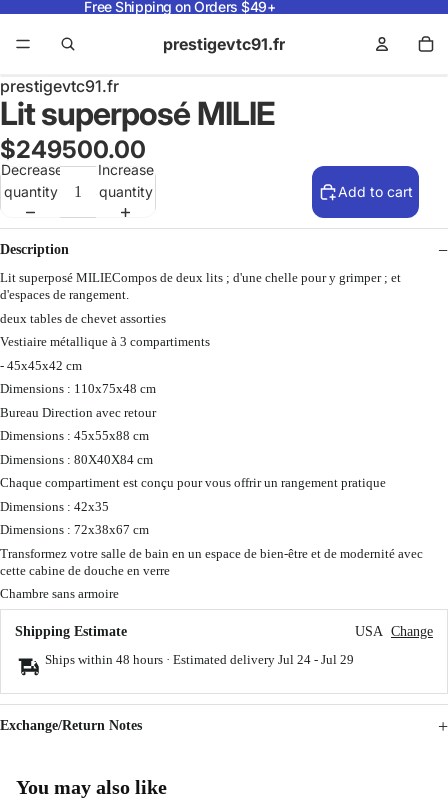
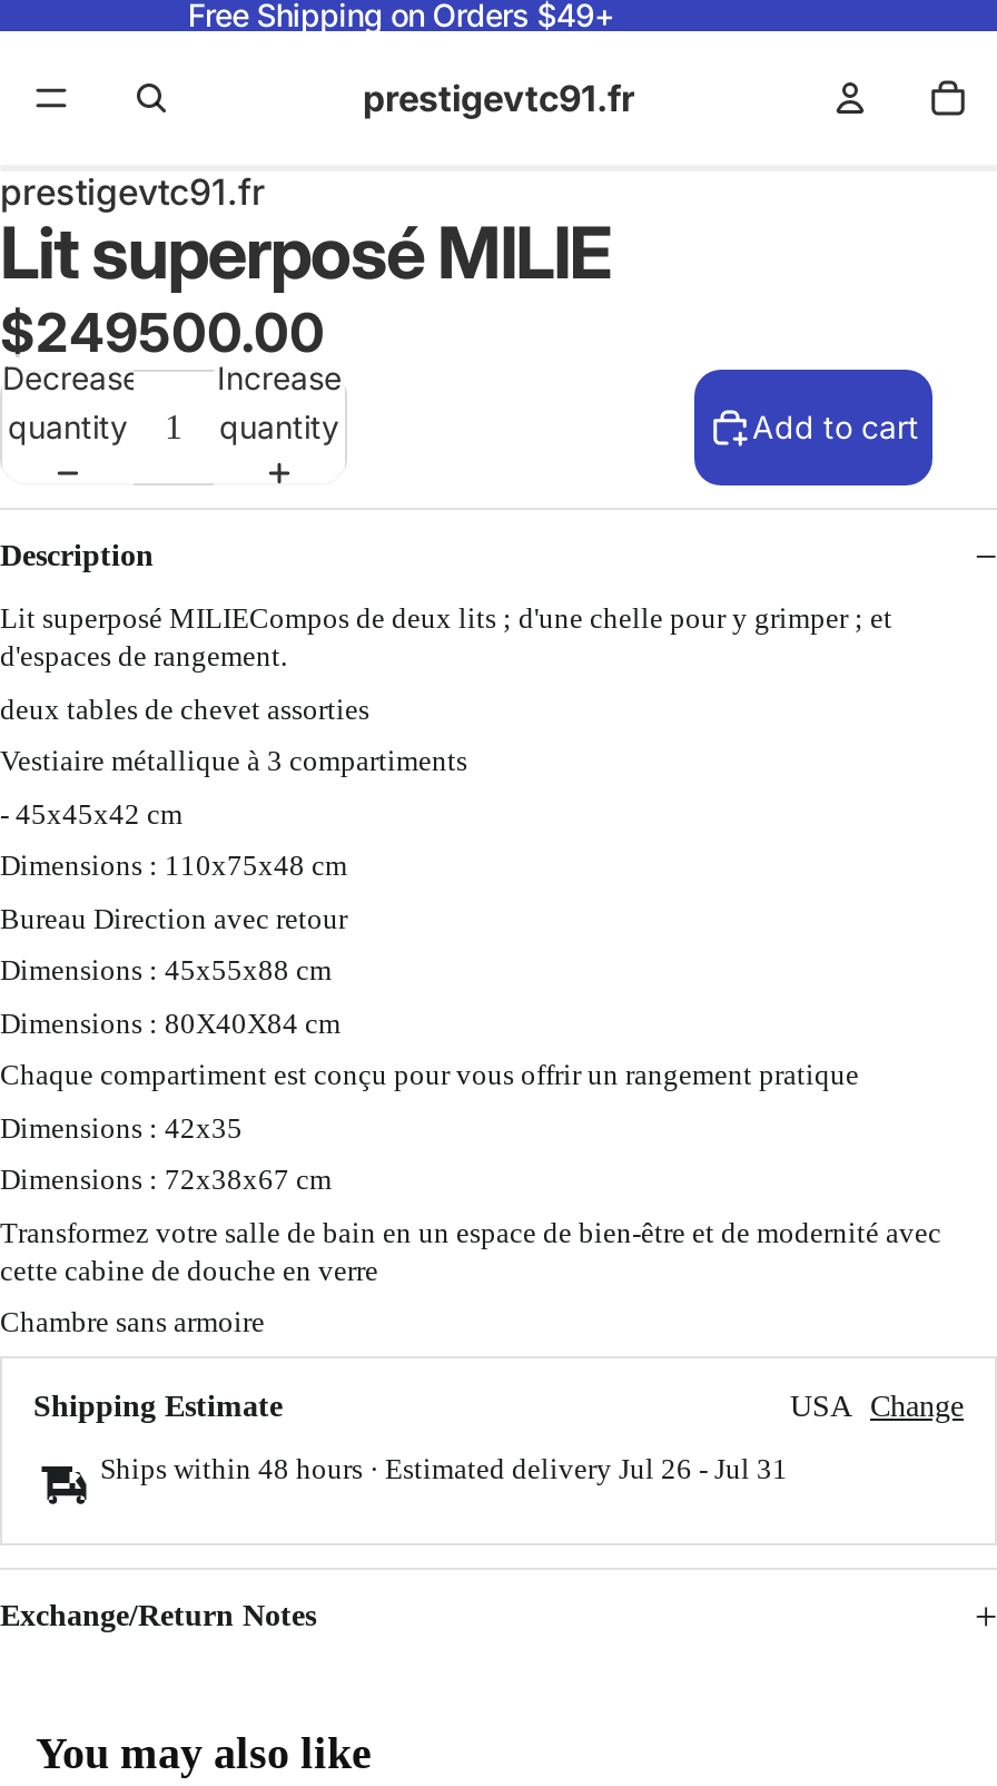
[45,651,354,666] Ships within 48 hours · Estimated delivery Jul 24 - Jul 29 -> [100,1451,788,1484] Ships within 48 hours · Estimated delivery Jul 26 - Jul 31

